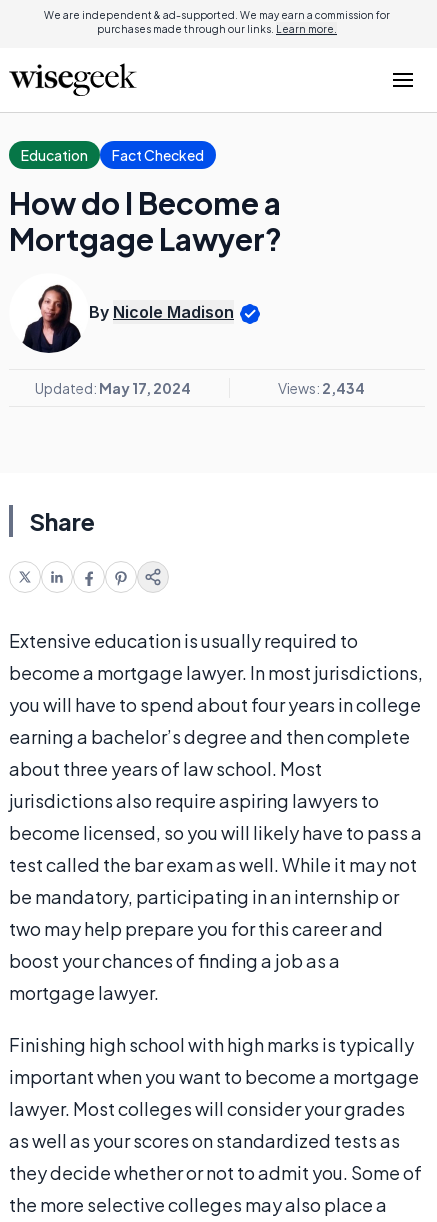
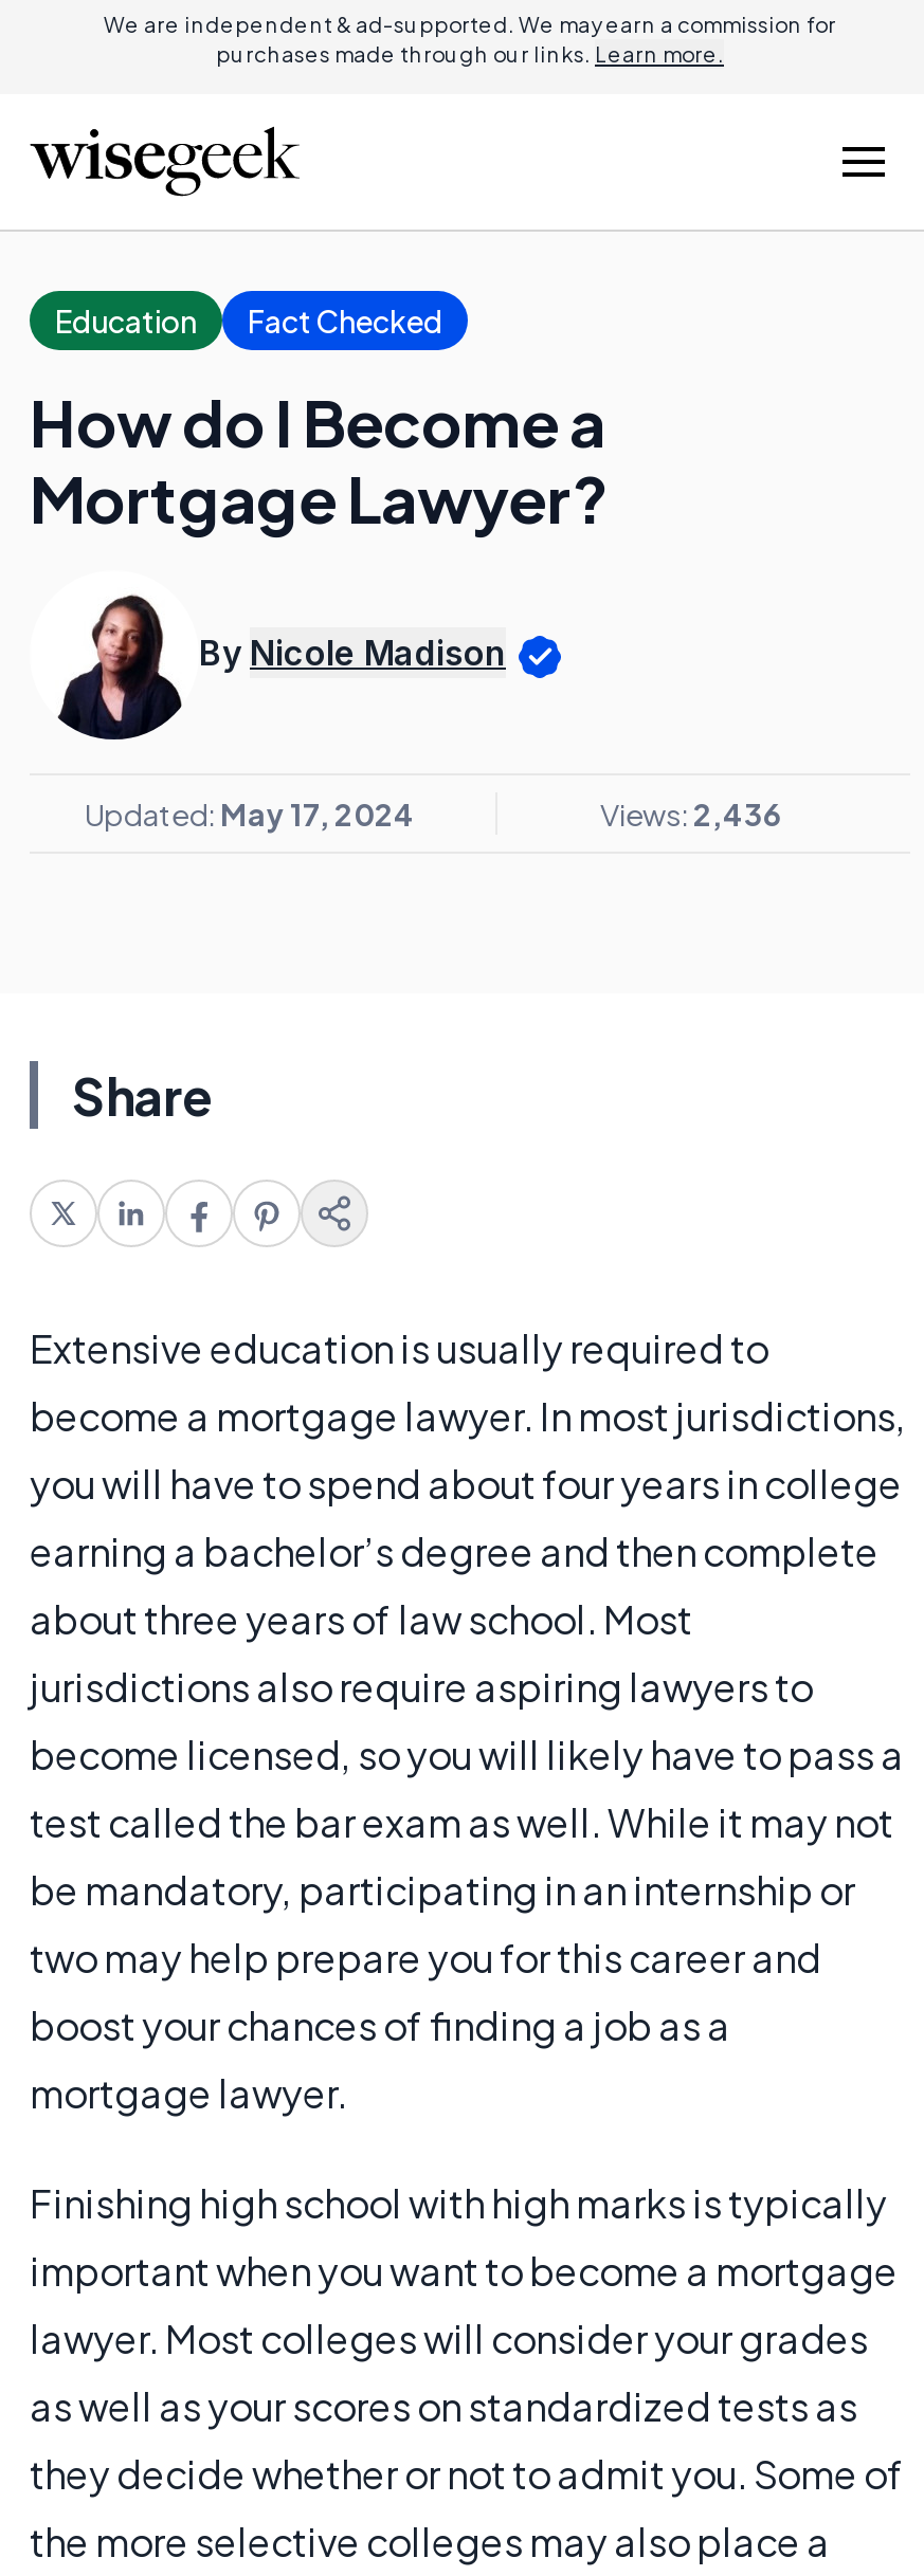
[278,379,365,397] Views: 2,434 -> [600,794,782,833] Views: 2,436

